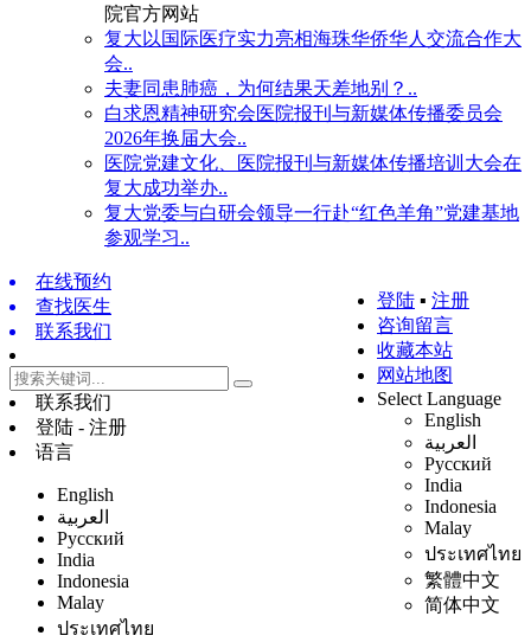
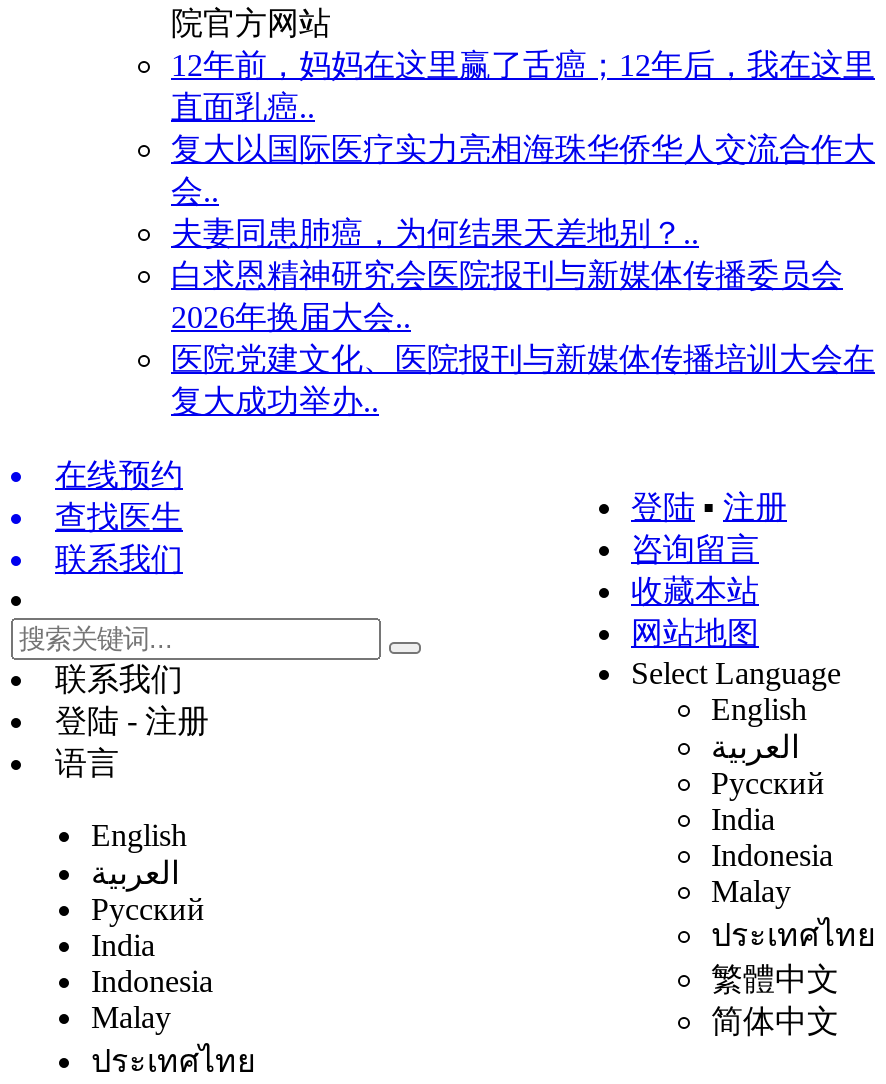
none -> [171,48,875,124] 12年前，妈妈在这里赢了舌癌；12年后，我在这里 | 直面乳癌..
moved [104,28,522,173] -> [171,132,875,376]: 复大以国际医疗实力亮相海珠华侨华人交流合作大 | 会.. | 白求恩精神研究会医院报刊与新媒体传播委员会 | 2026年换届大会.. | 医院党建文化、医院报刊与新媒体传播培训大会在
[104,203,519,248] 复大党委与白研会领导一行赴“红色羊角”党建基地 | 参观学习.. -> none

